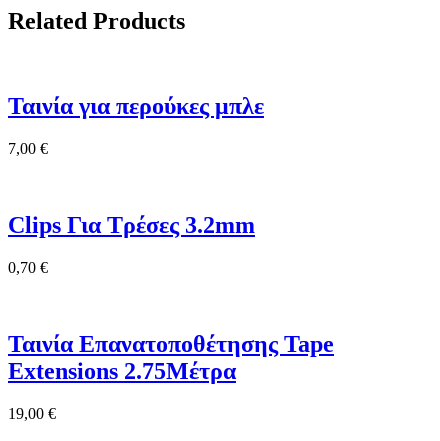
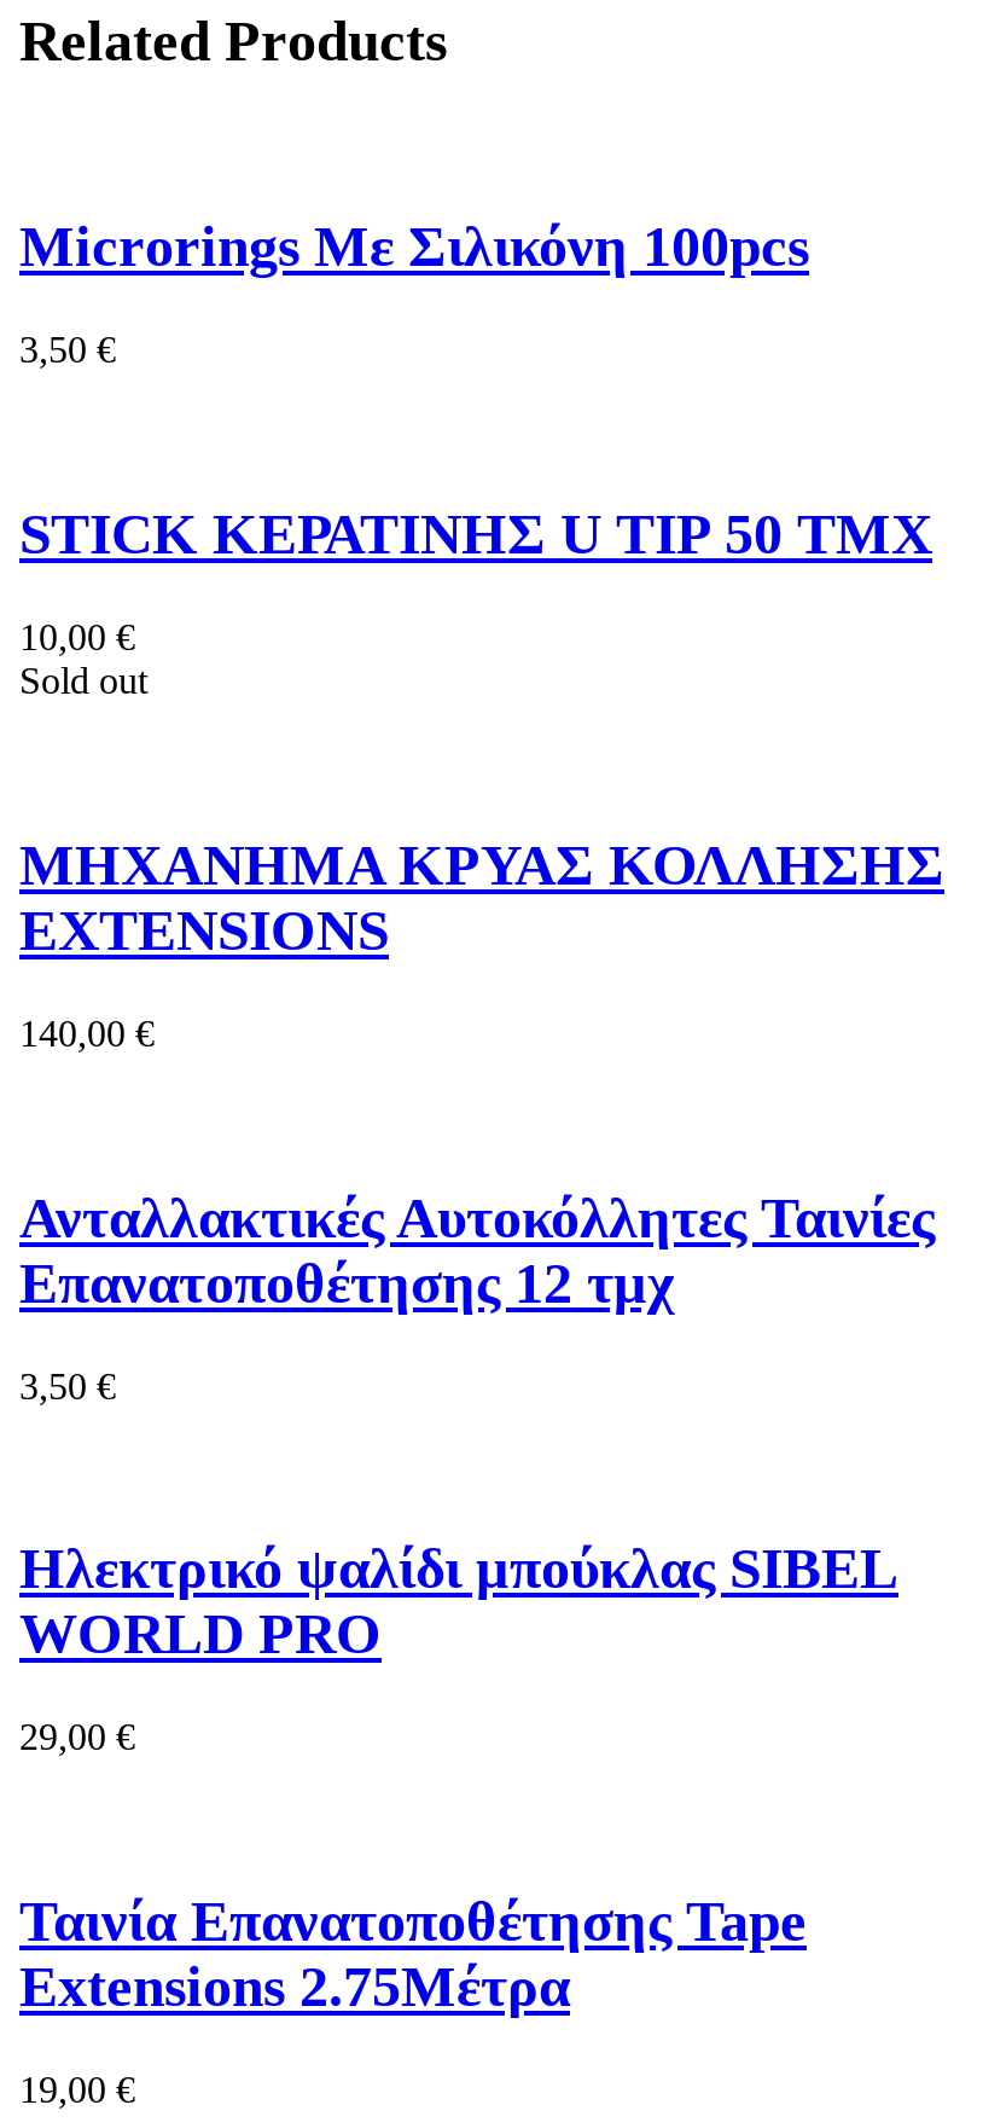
[8,93,264,276] Ταινία για περούκες μπλε | 7,00 € | Clips Για Τρέσες 3.2mm | 0,70 € -> [19,216,944,1758] Microrings Με Σιλικόνη 100pcs | 3,50 € | STICK ΚΕΡΑΤΙΝΗΣ U TIP 50 ΤΜΧ | 10,00 € | Sold out | ΜΗΧΑΝΗΜΑ ΚΡΥΑΣ ΚΟΛΛΗΣΗΣ | EXTENSIONS | 140,00 € | Ανταλλακτικές Αυτοκόλλητες Ταινίες | Επανατοποθέτησης 12 τμχ | 3,50 € | Ηλεκτρικό ψαλίδι μπούκλας SIBEL | WORLD PRO | 29,00 €

